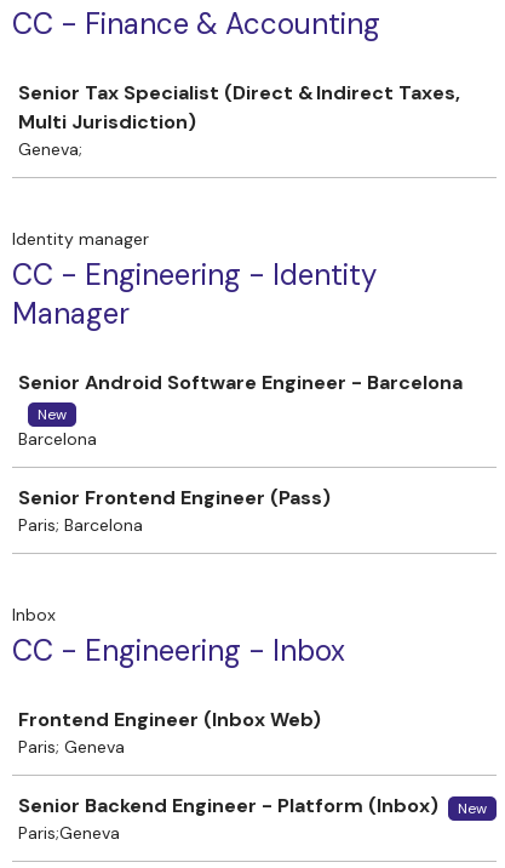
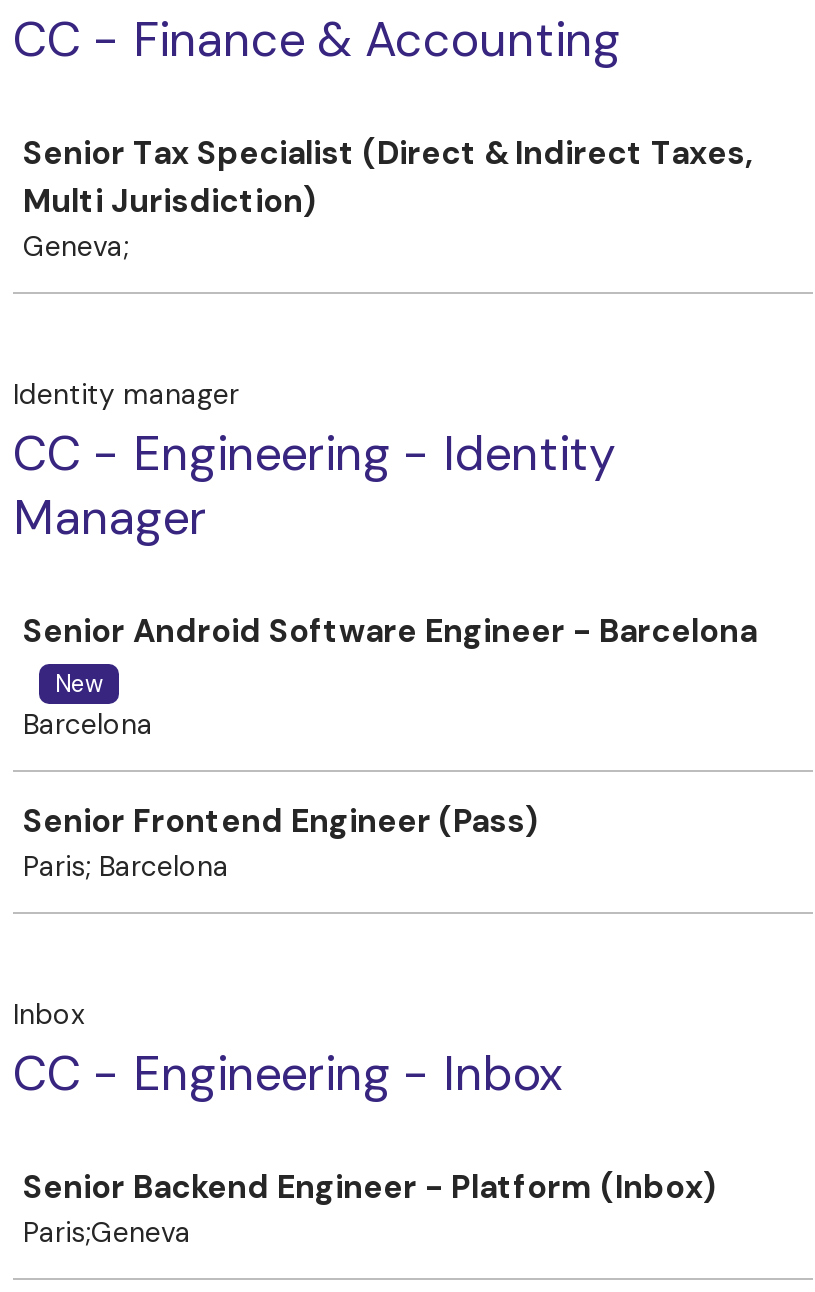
[18,707,321,758] Frontend Engineer (Inbox Web) | Paris; Geneva -> none
[458,799,487,818] New -> none

